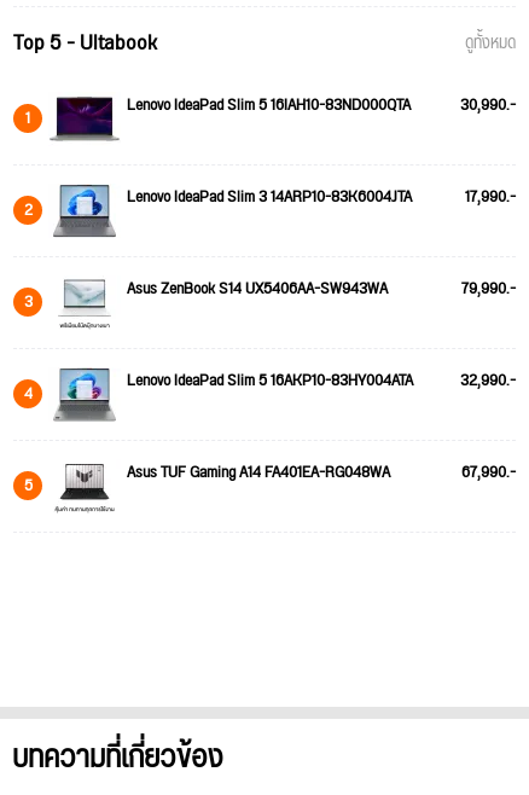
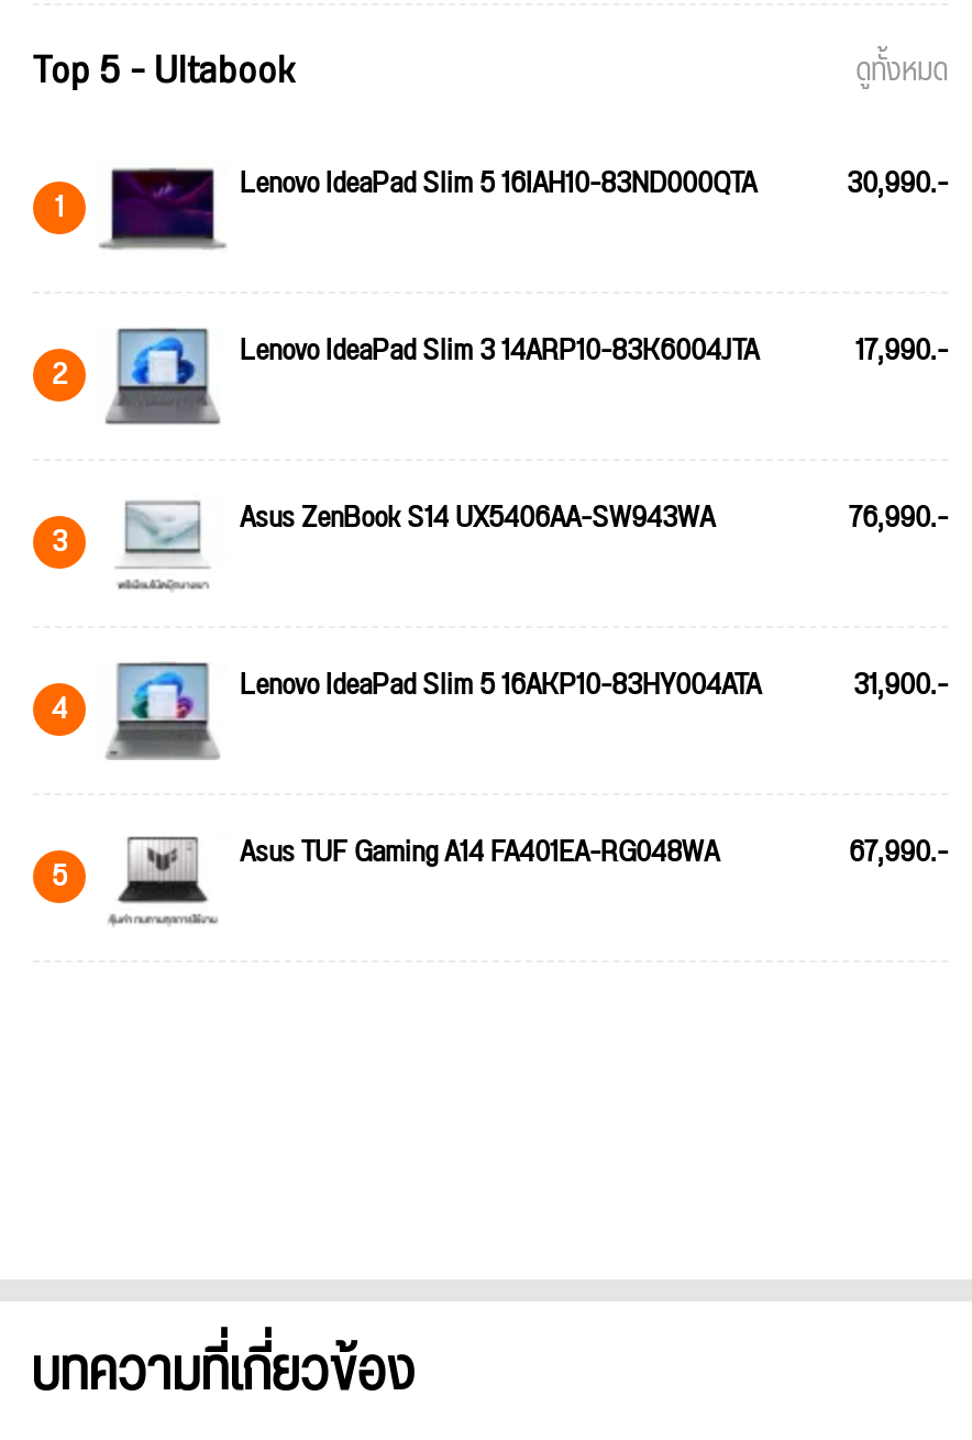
[461,273,516,304] 79,990.- -> [849,489,948,546] 76,990.-
[127,365,516,396] Lenovo IdeaPad Slim 5 16AKP10-83HY004ATA 32,990.- -> [240,656,948,713] Lenovo IdeaPad Slim 5 16AKP10-83HY004ATA 31,900.-

